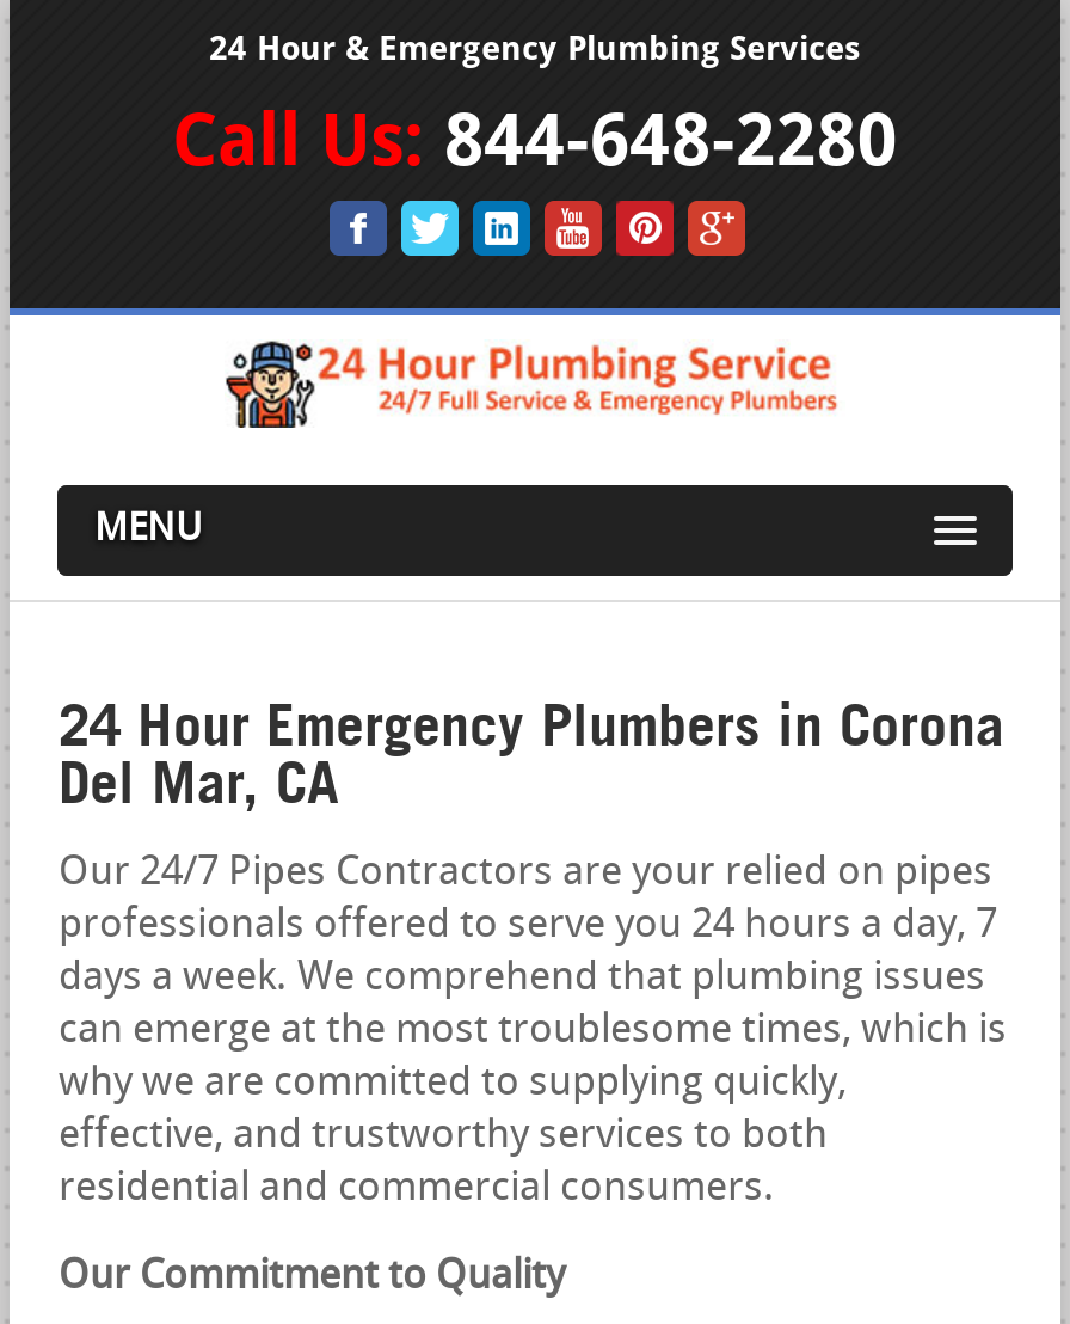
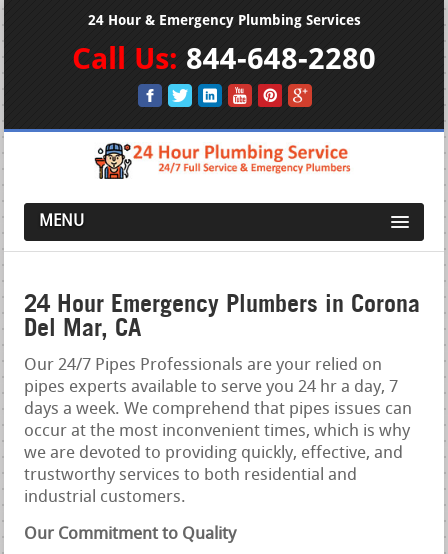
[59,853,1007,1209] Our 24/7 Pipes Contractors are your relied on pipes | professionals offered to serve you 24 hours a day, 7 | days a week. We comprehend that plumbing issues | can emerge at the most troublesome times, which is | why we are committed to supplying quickly, | effective, and trustworthy services to both | residential and commercial consumers. -> [24,357,412,506] Our 24/7 Pipes Professionals are your relied on | pipes experts available to serve you 24 hr a day, 7 | days a week. We comprehend that pipes issues can | occur at the most inconvenient times, which is why | we are devoted to providing quickly, effective, and | trustworthy services to both residential and | industrial customers.

